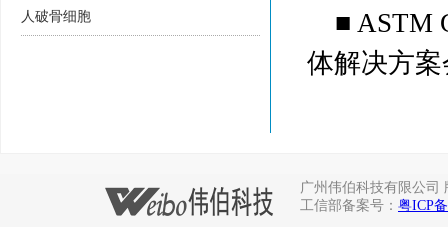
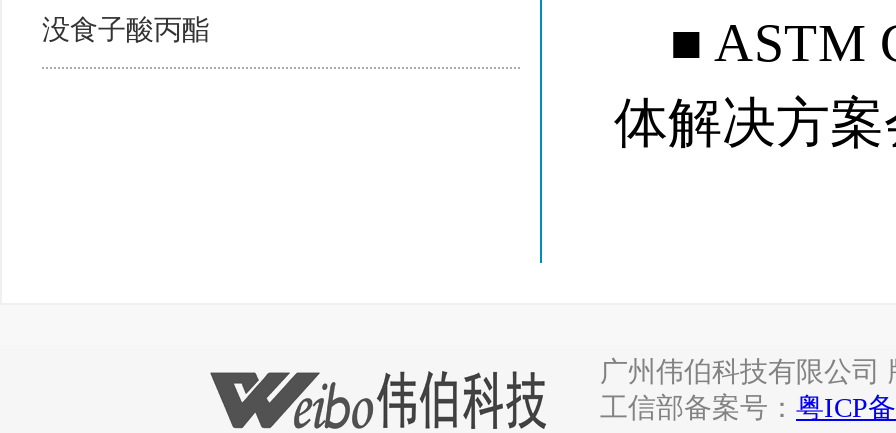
[21,9,91,24] 人破骨细胞 -> [42,15,210,45] 没食子酸丙酯

